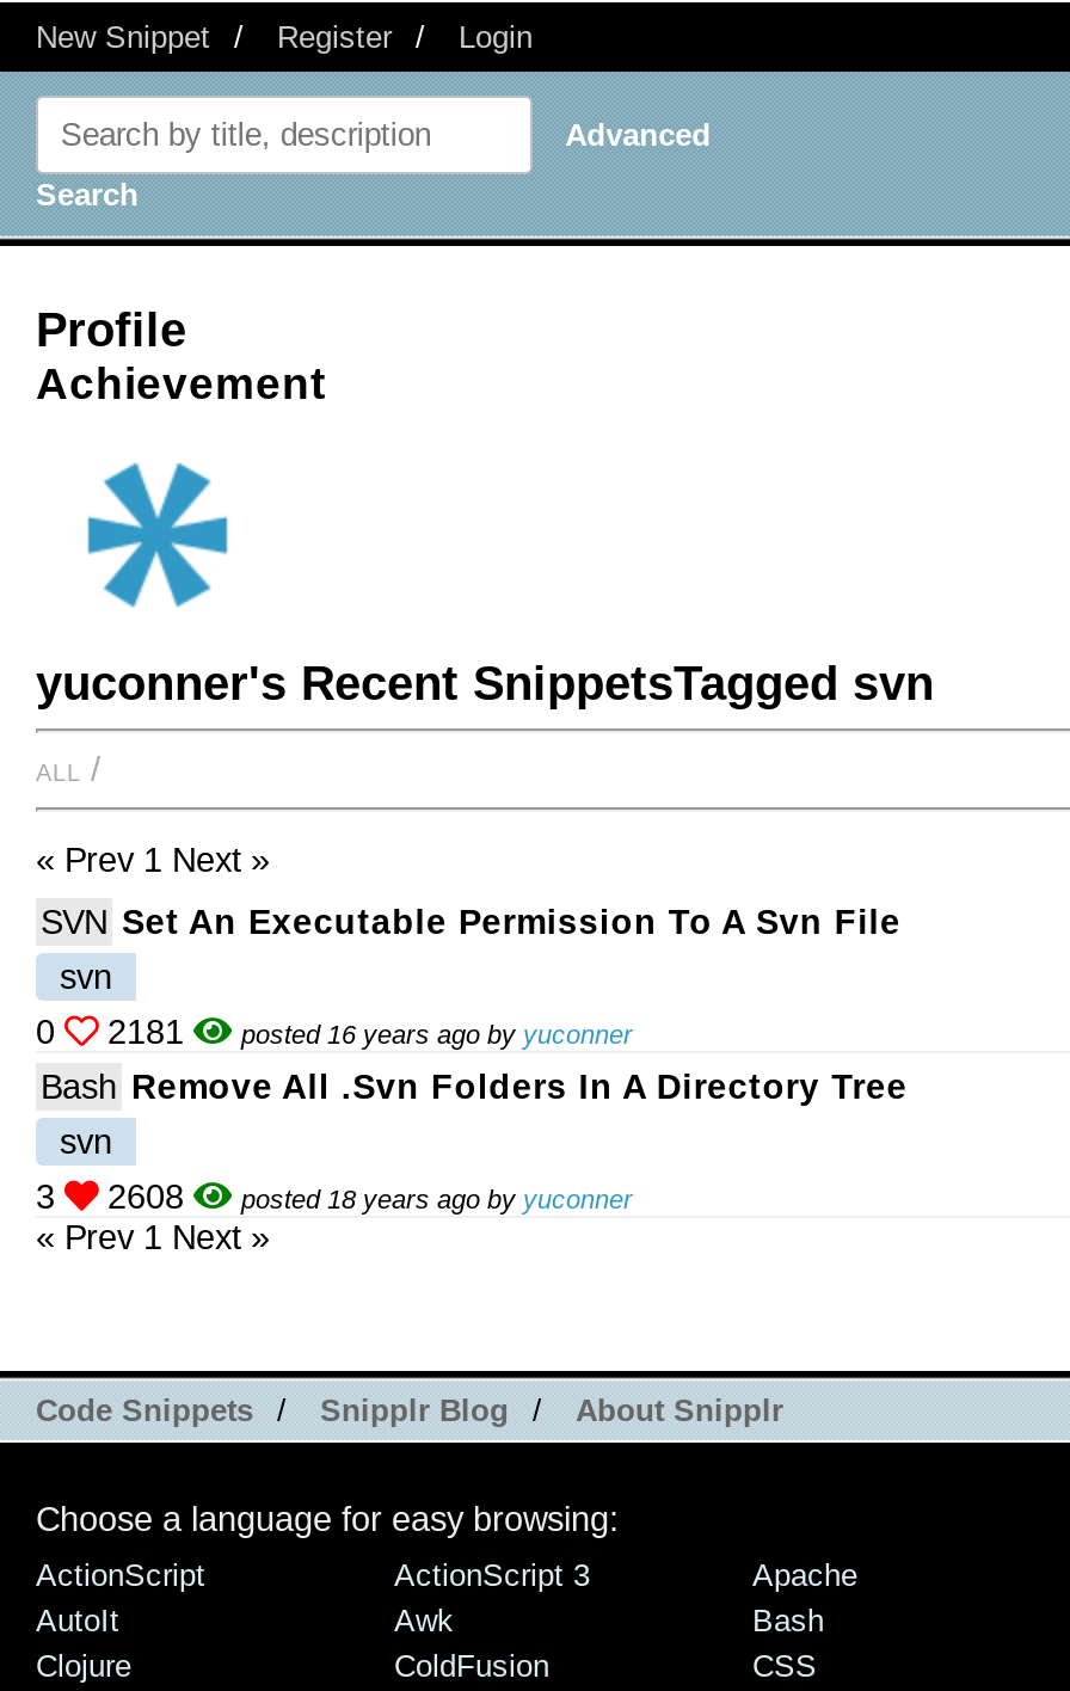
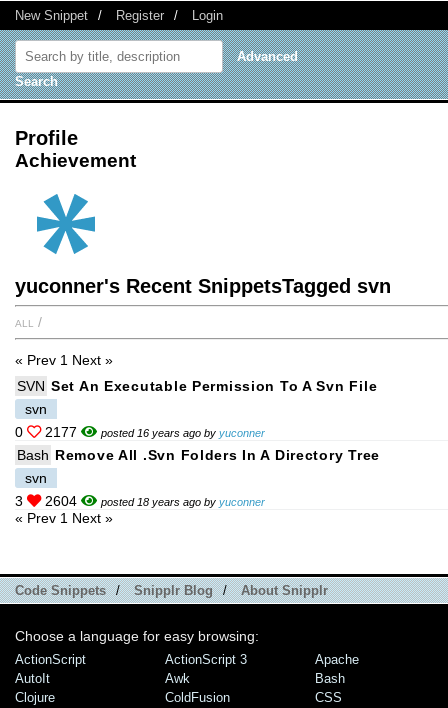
[36,1012,633,1050] 0 2181 posted 16 years ago by yuconner -> [15,424,265,440] 0 2177 posted 16 years ago by yuconner
[36,1177,633,1215] 3 2608 posted 18 years ago by yuconner -> [15,493,265,509] 3 2604 posted 18 years ago by yuconner

